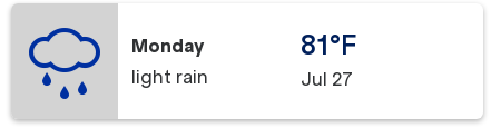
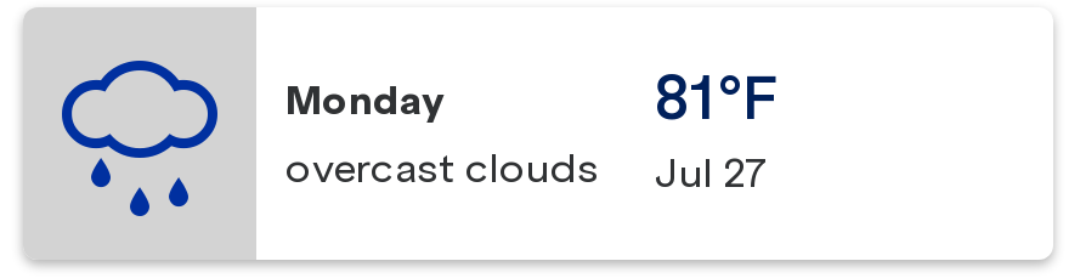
[131,66,208,88] light rain -> [285,143,599,192] overcast clouds

